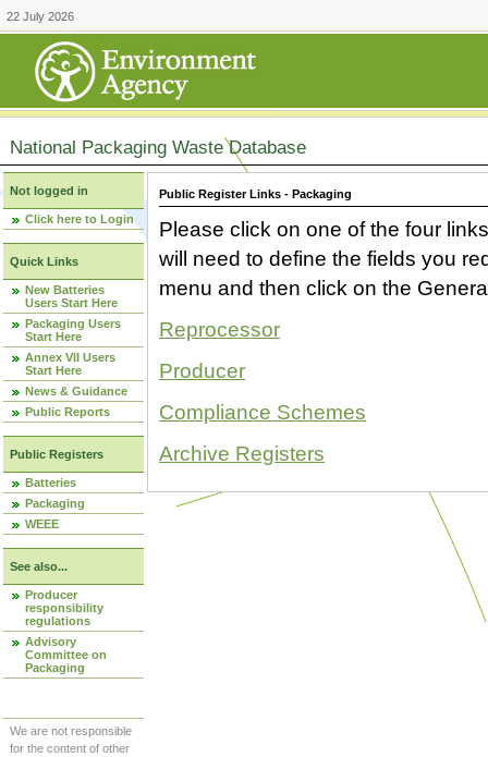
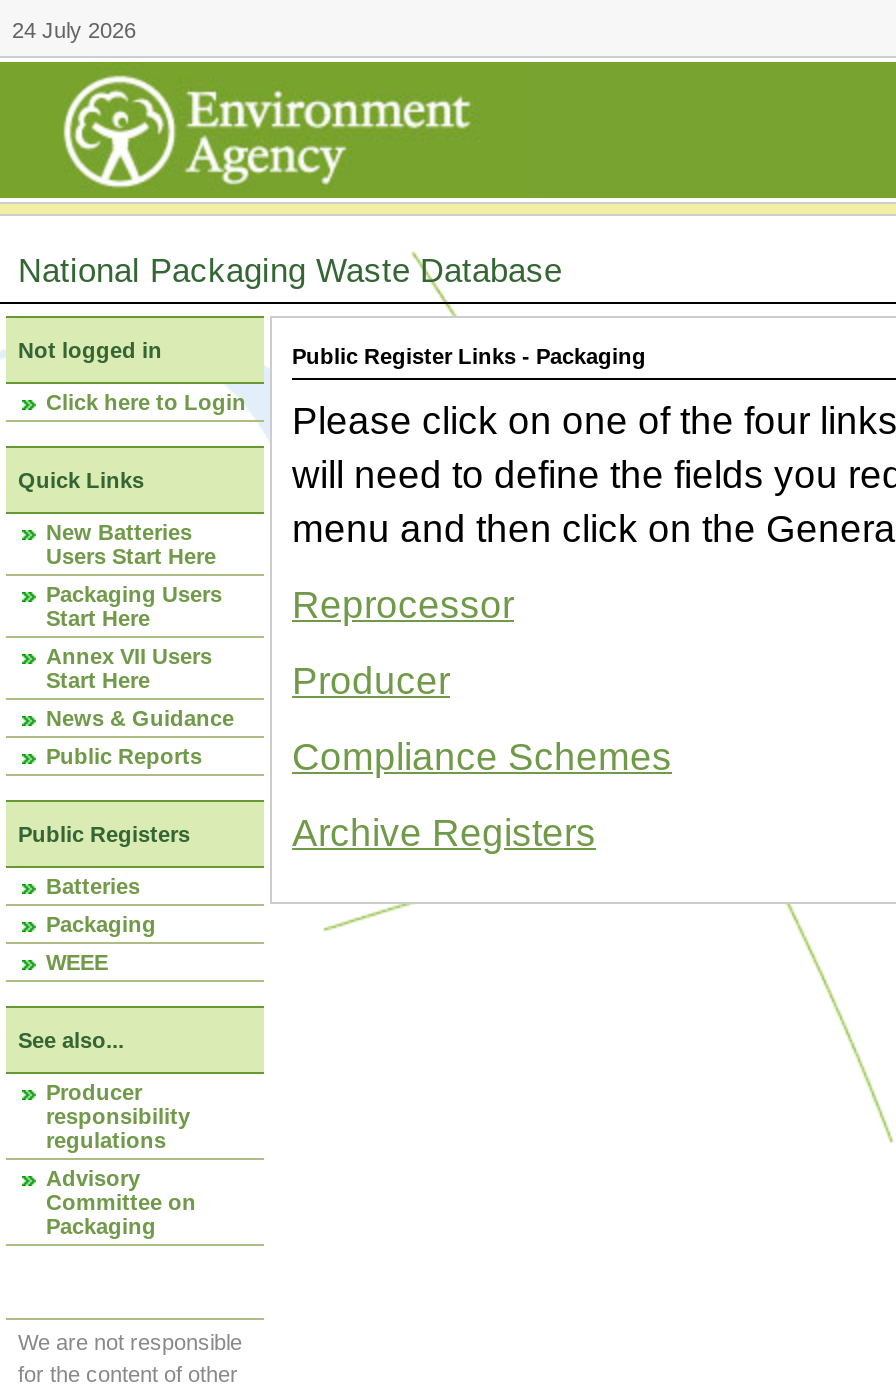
[7,10,74,23] 22 July 2026 -> [12,18,136,42] 24 July 2026

